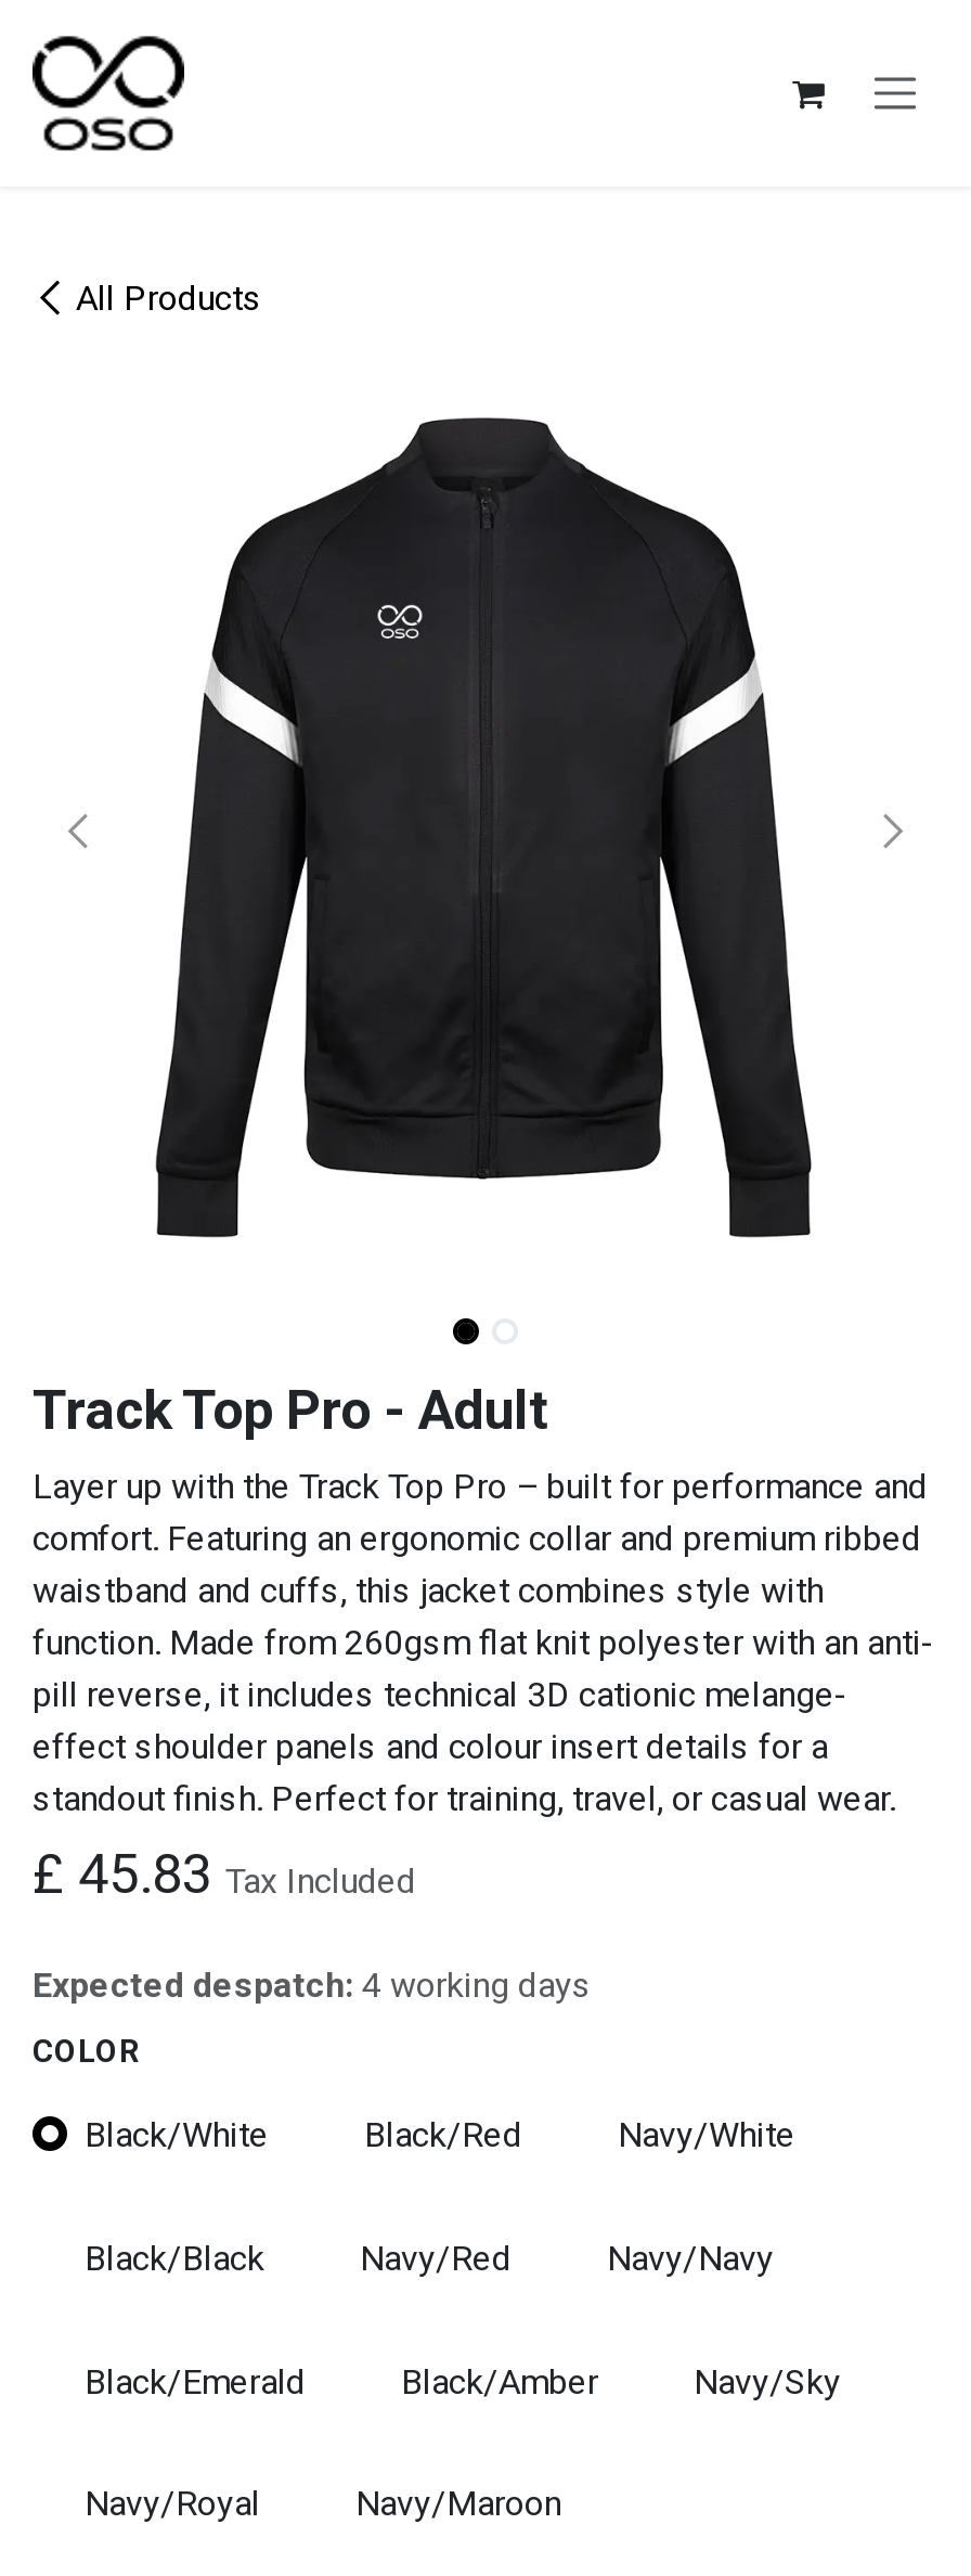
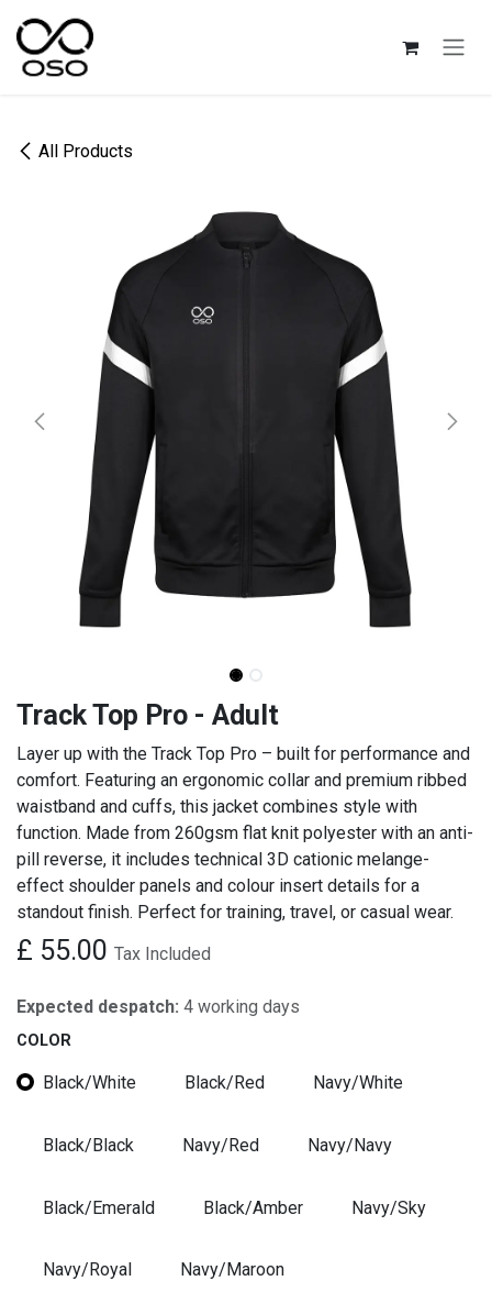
[33,1843,416,1906] £45.83 Tax Included -> [16,935,211,967] £55.00 Tax Included

